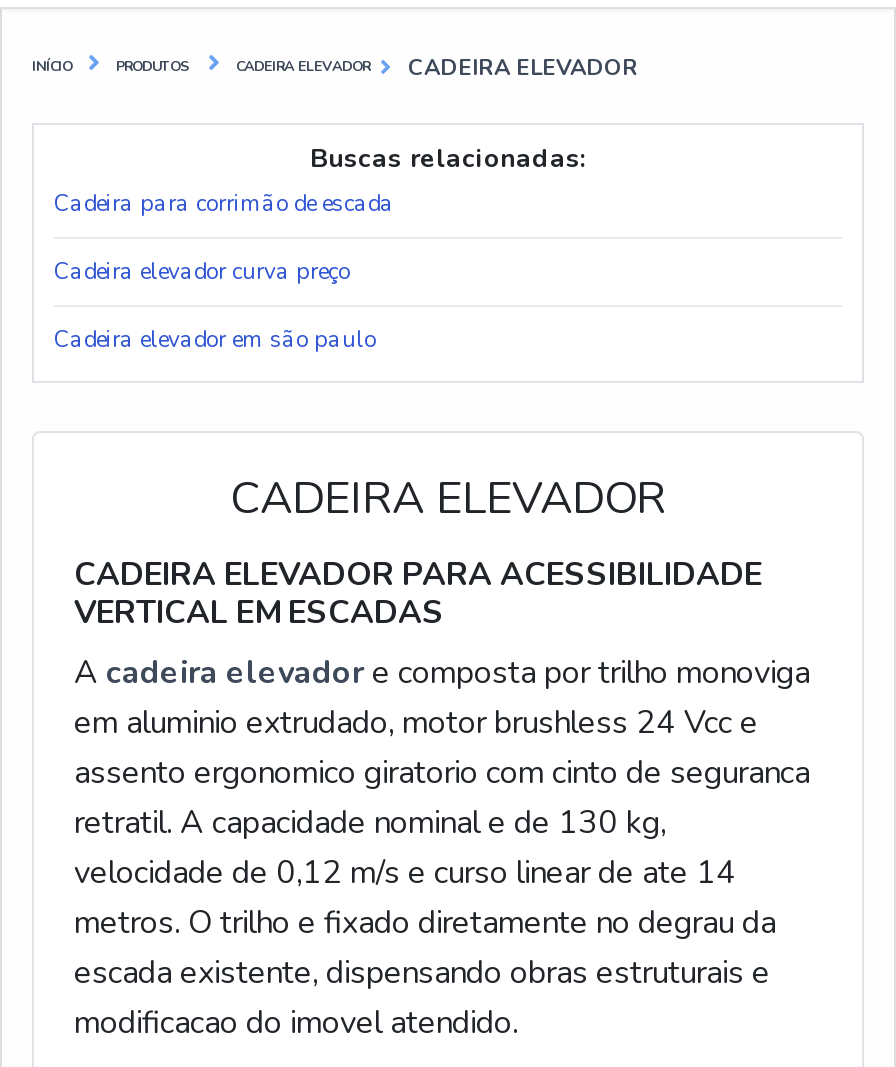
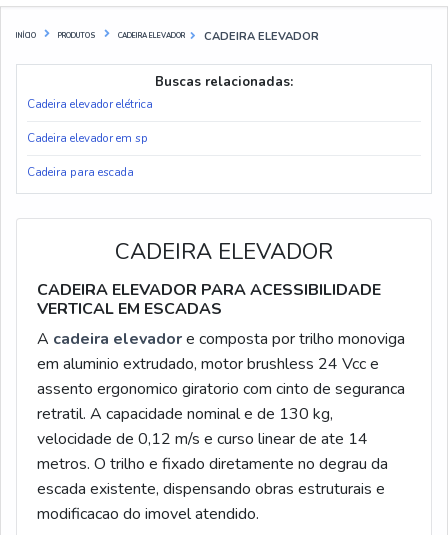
[54,187,394,219] Cadeira para corrimão de escada -> [27,96,153,112] Cadeira elevador elétrica
[54,255,350,287] Cadeira elevador curva preço -> [27,130,148,146] Cadeira elevador em sp
[54,323,376,355] Cadeira elevador em são paulo -> [27,164,134,180] Cadeira para escada

